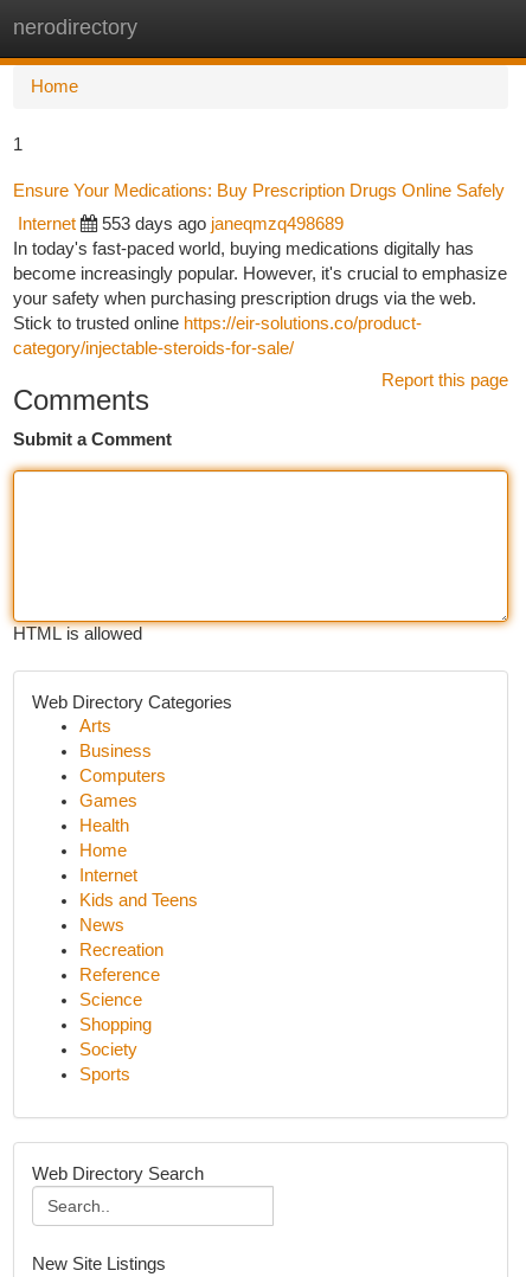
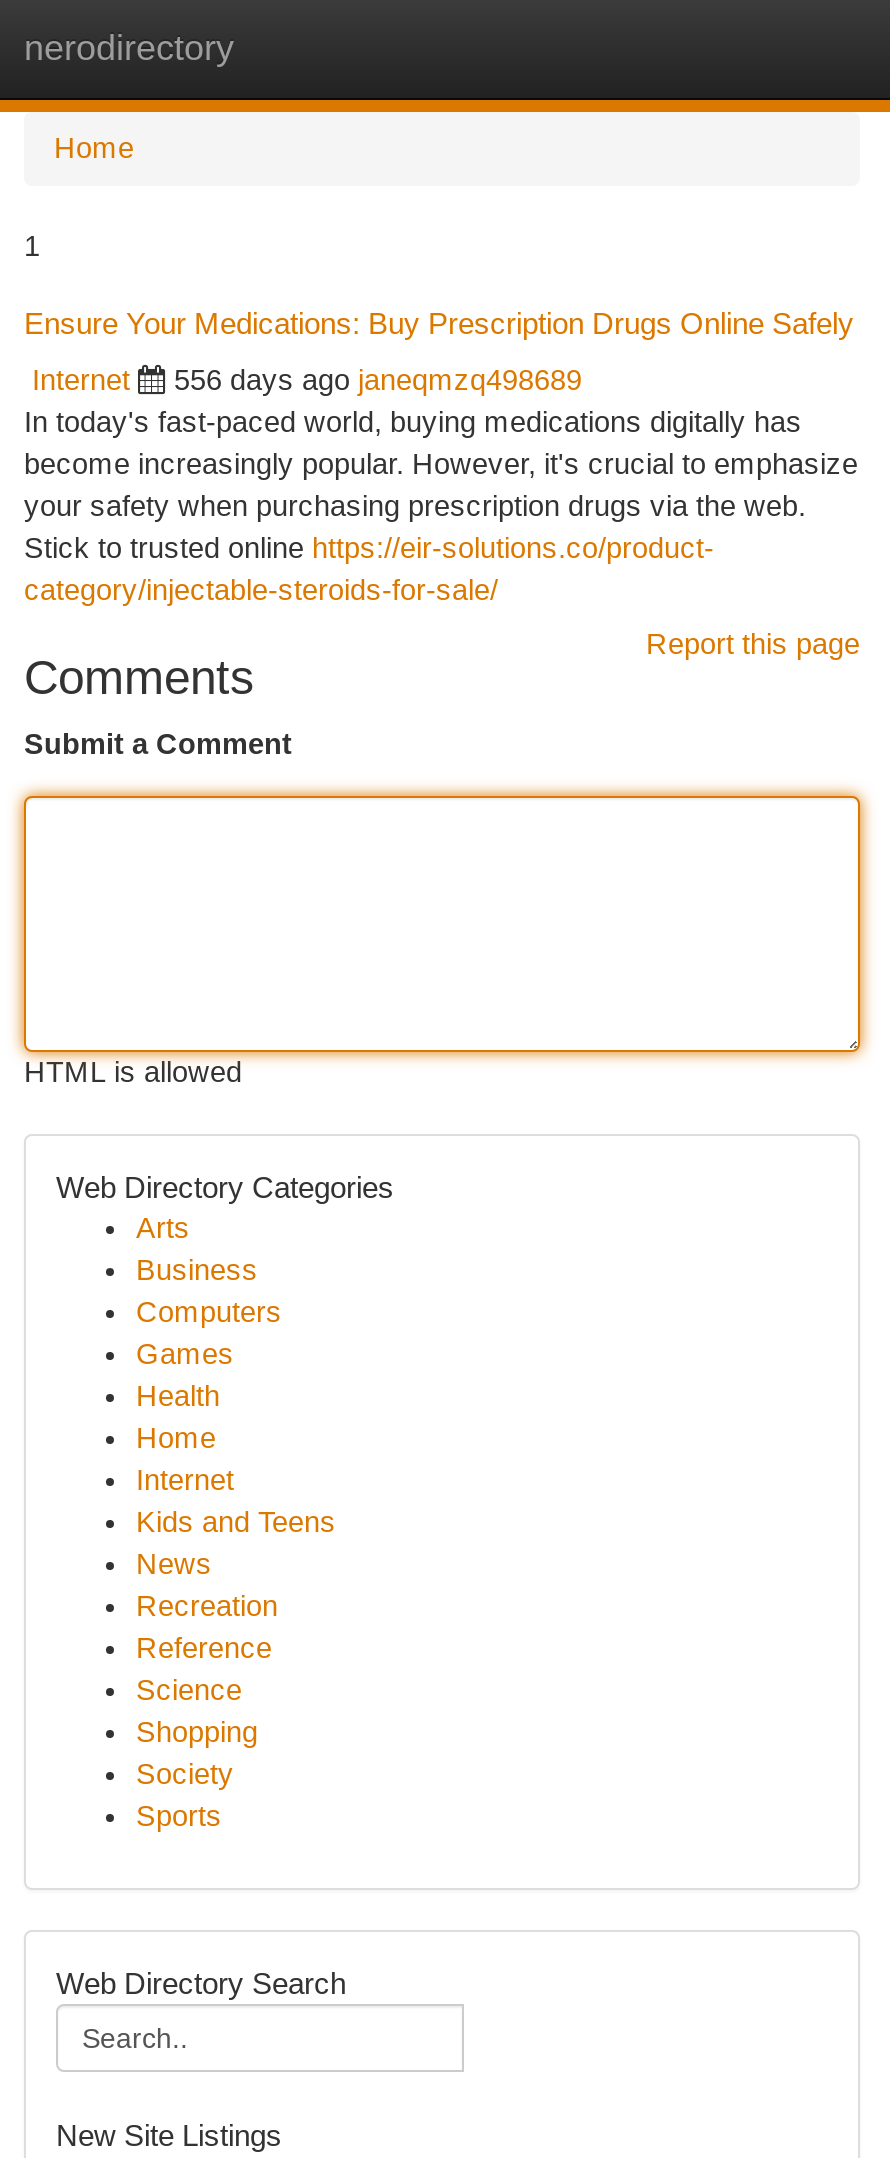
[102,214,344,233] 553 days ago janeqmzq498689 -> [174,364,582,396] 556 days ago janeqmzq498689

